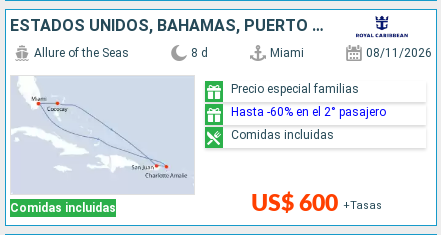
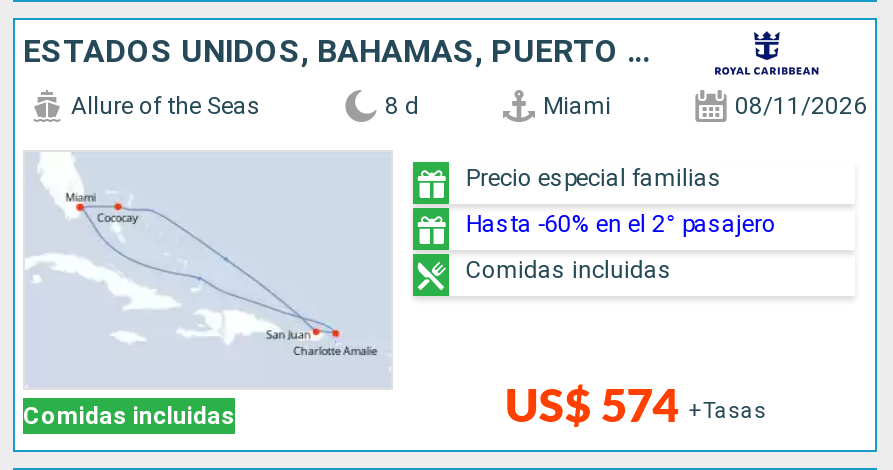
[251,192,382,215] US$ 600 +Tasas -> [504,385,766,431] US$ 574 +Tasas

